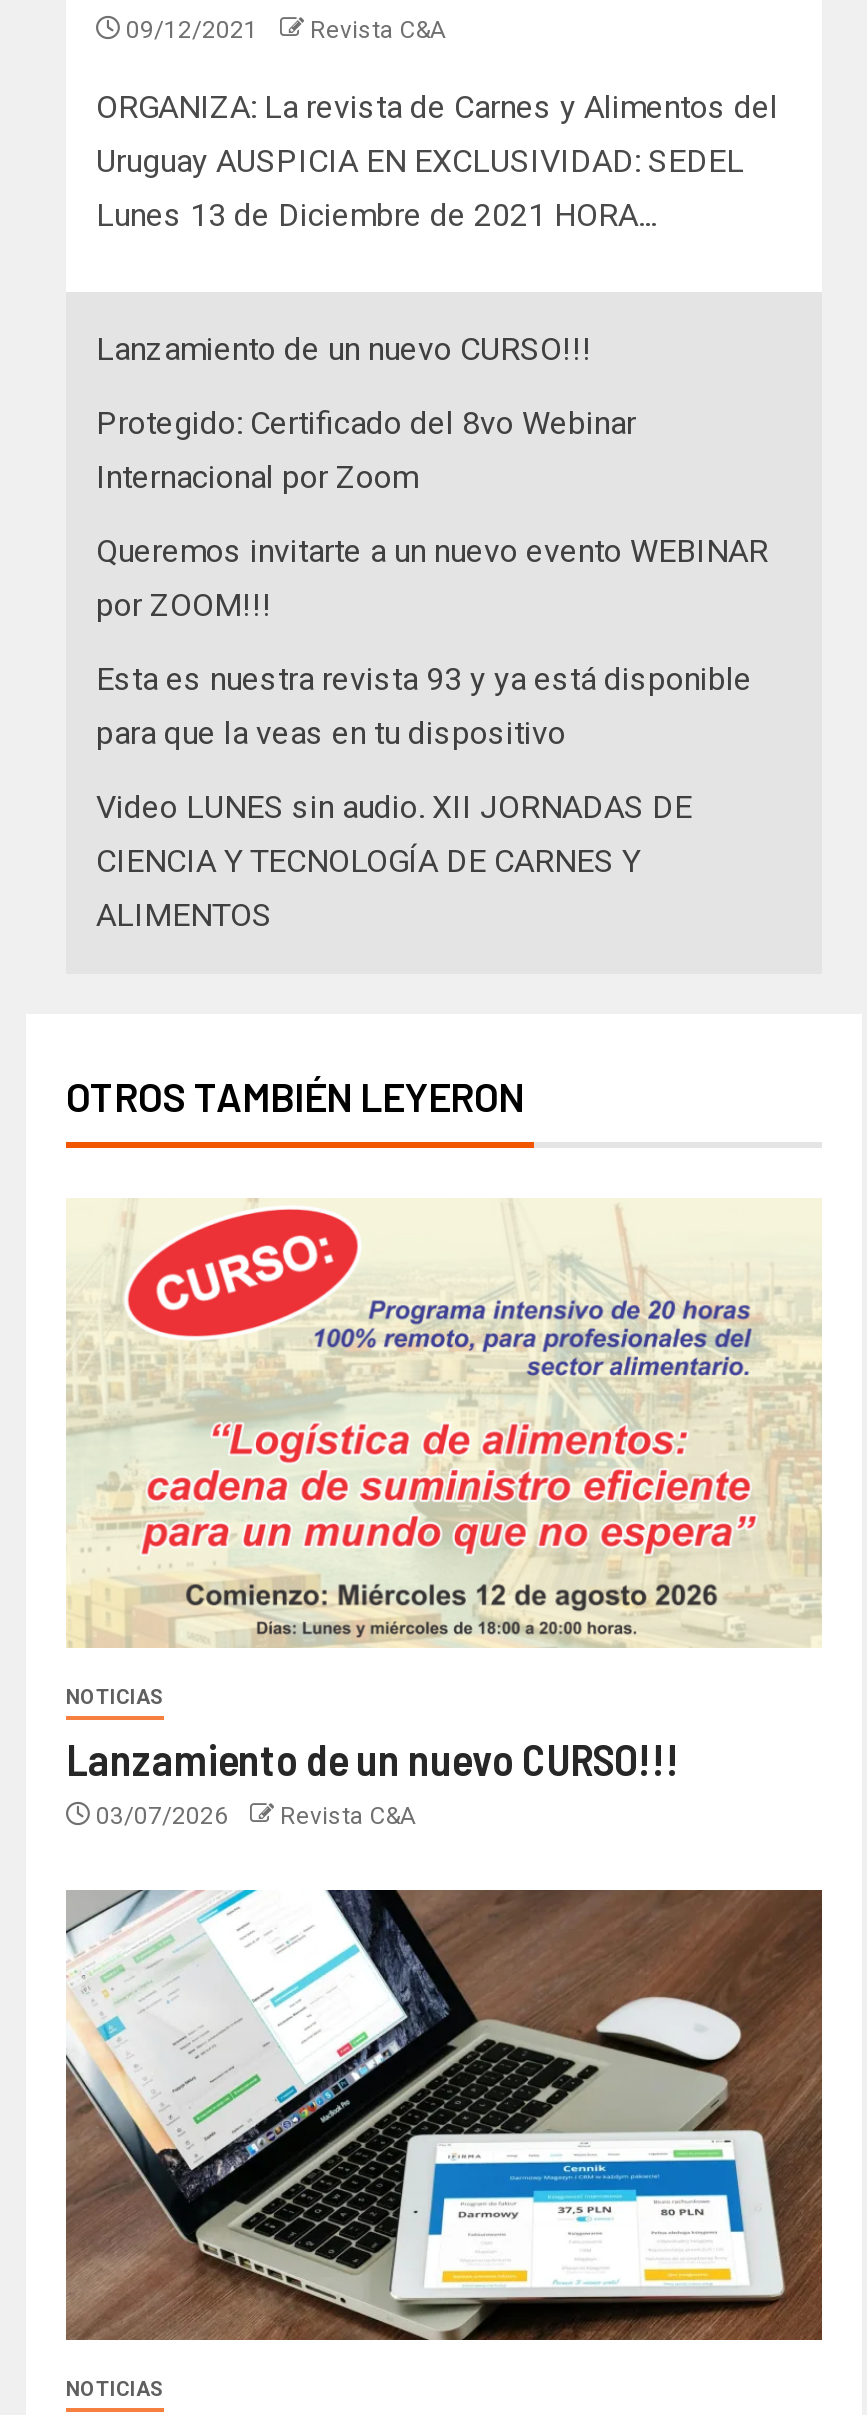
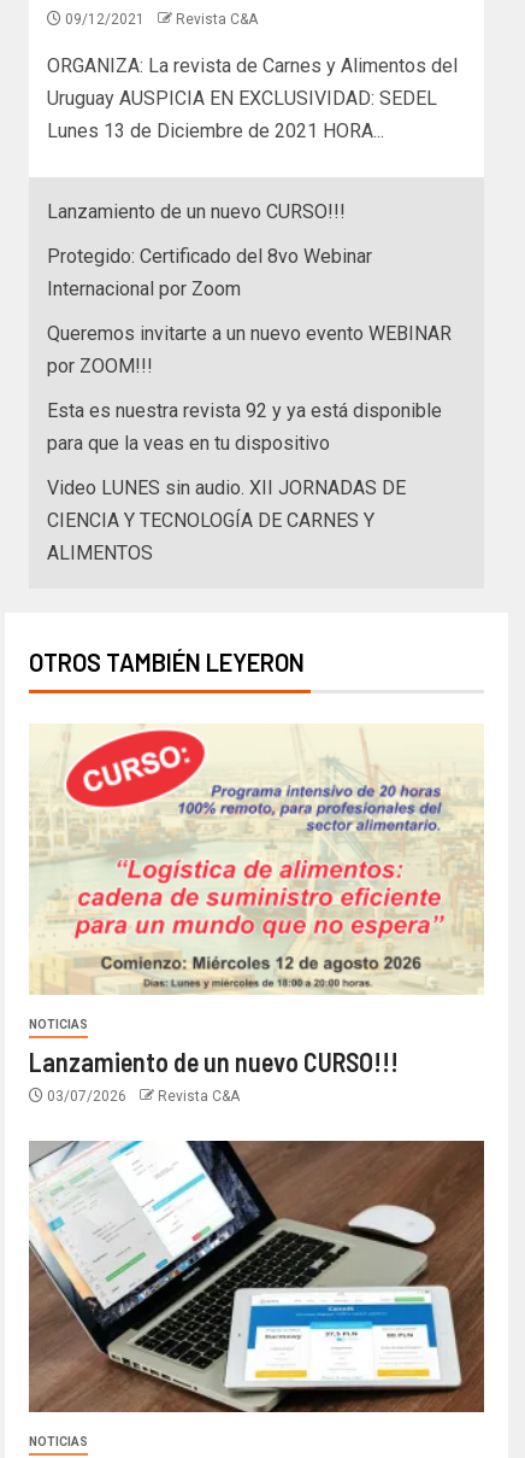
[96,661,752,699] Esta es nuestra revista 93 y ya está disponible -> [47,400,442,422] Esta es nuestra revista 92 y ya está disponible

